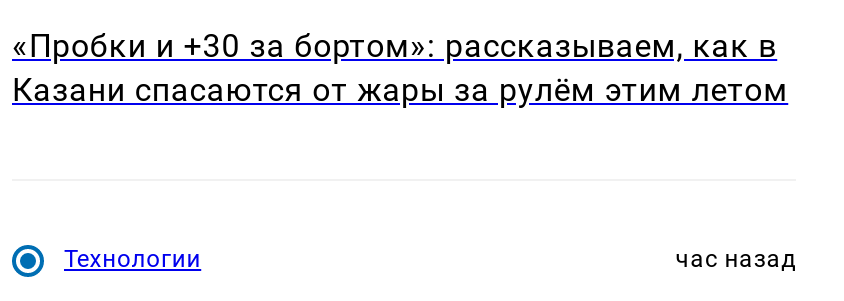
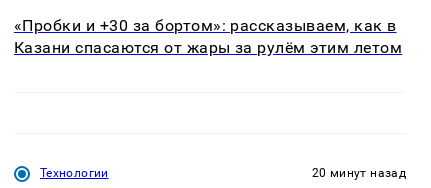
[676,245,796,273] час назад -> [312,166,406,180] 20 минут назад

